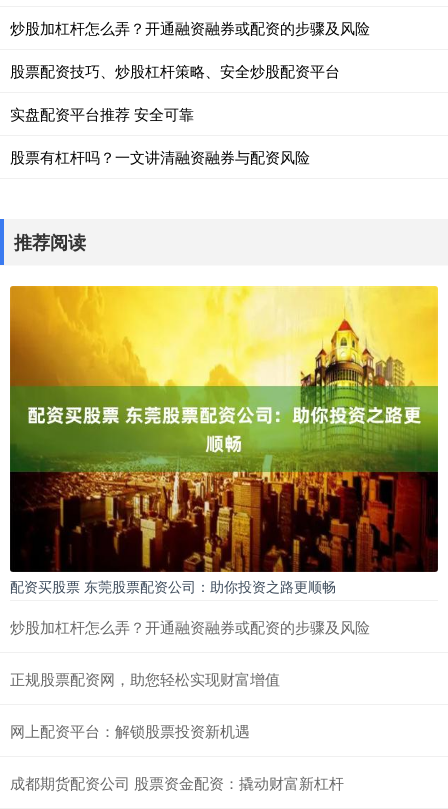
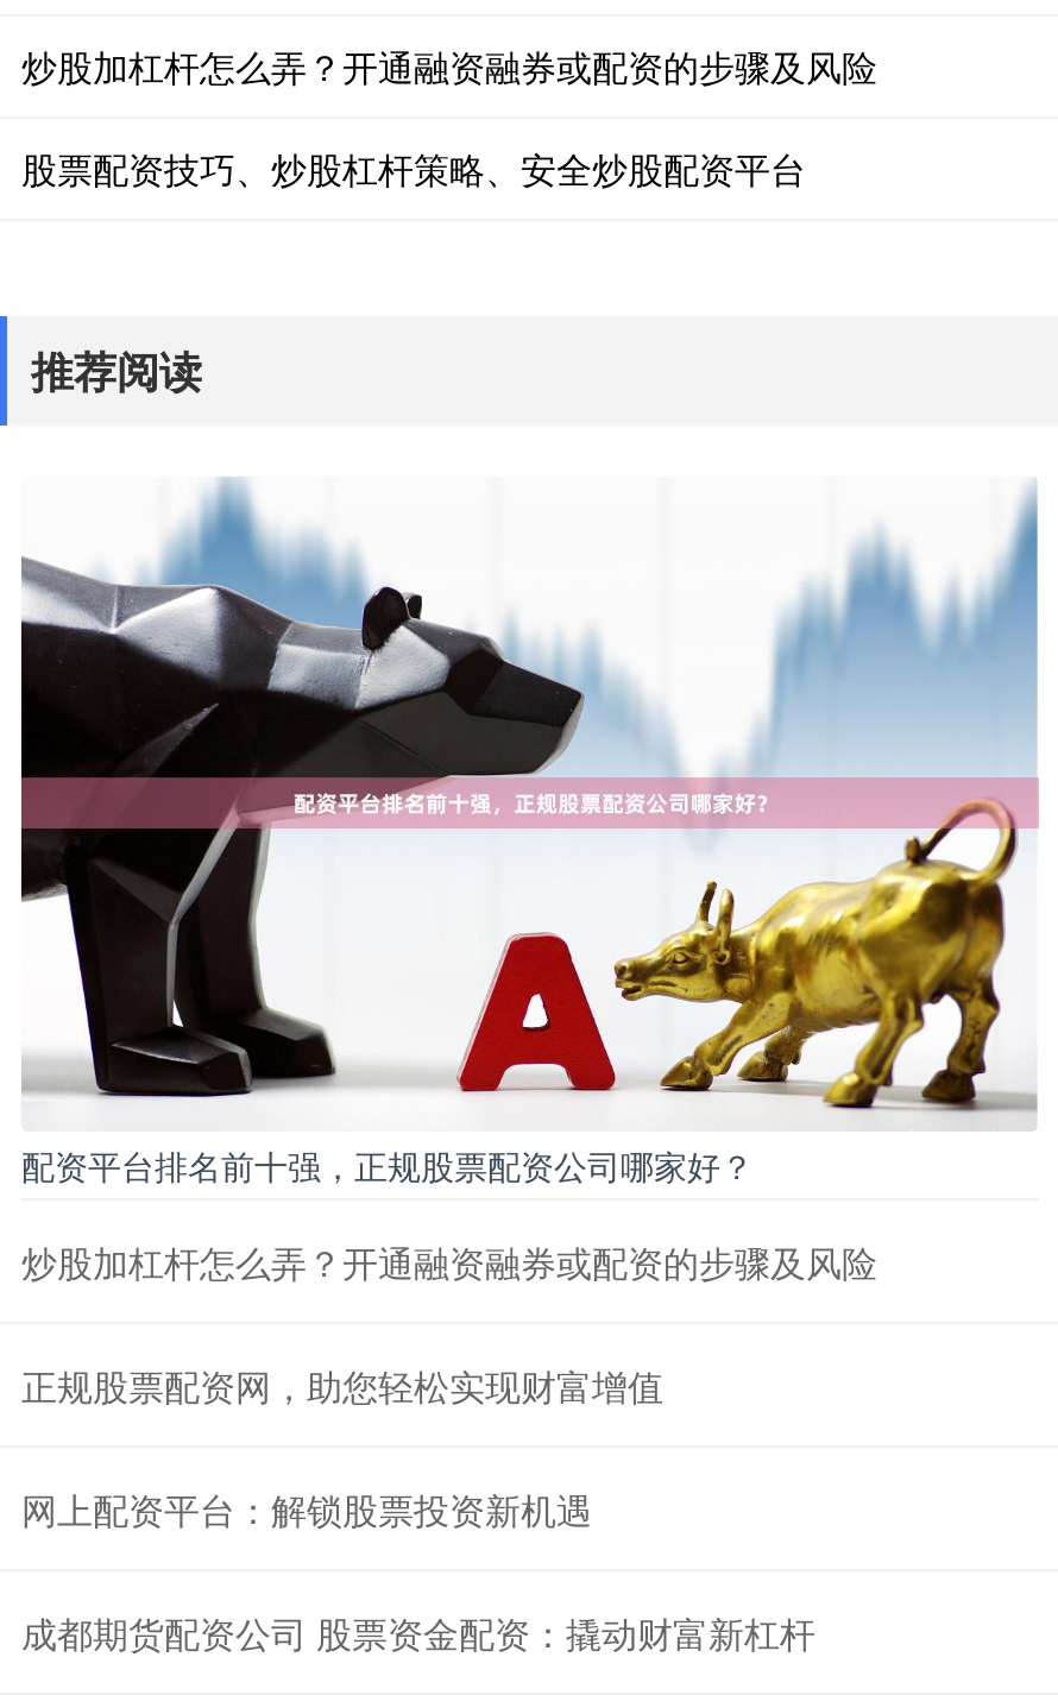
[10,103,310,167] 实盘配资平台推荐 安全可靠 | 股票有杠杆吗？一文讲清融资融券与配资风险 -> none
[9,285,439,596] [image] | 配资买股票 东莞股票配资公司：助你投资之路更顺畅 -> [19,475,1039,1188] [image] | 配资平台排名前十强，正规股票配资公司哪家好？

